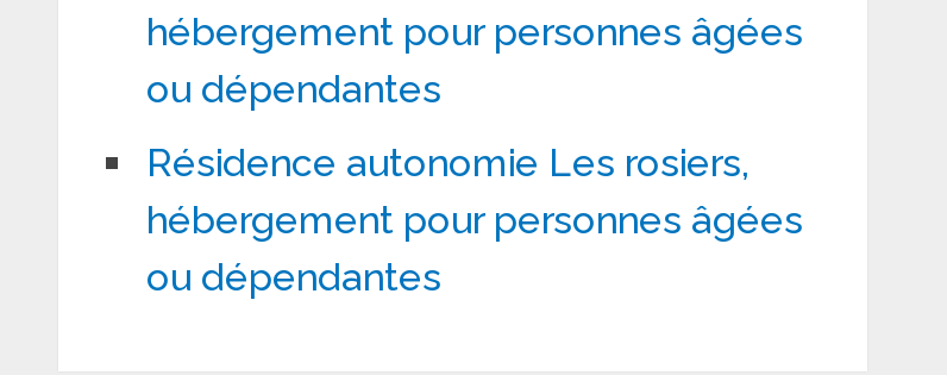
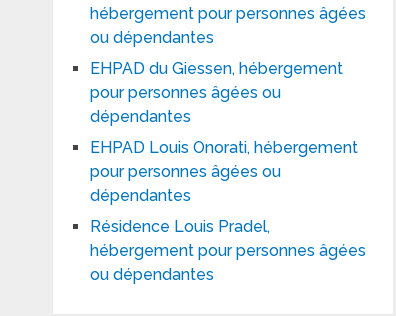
[146,140,748,185] Résidence autonomie Les rosiers, -> [90,59,358,236] EHPAD du Giessen, hébergement | pour personnes âgées ou | dépendantes | EHPAD Louis Onorati, hébergement | pour personnes âgées ou | dépendantes | Résidence Louis Pradel,

